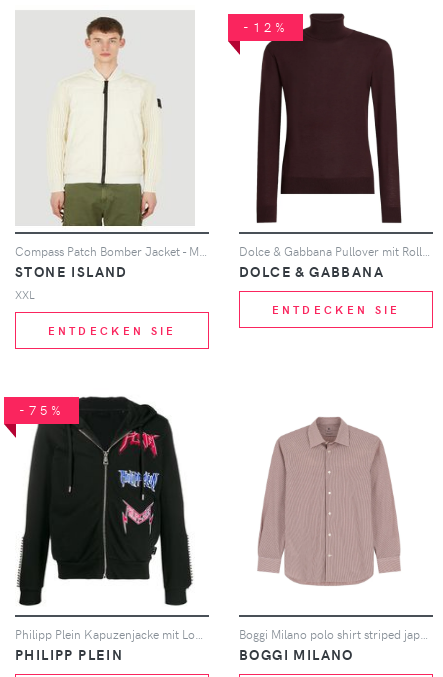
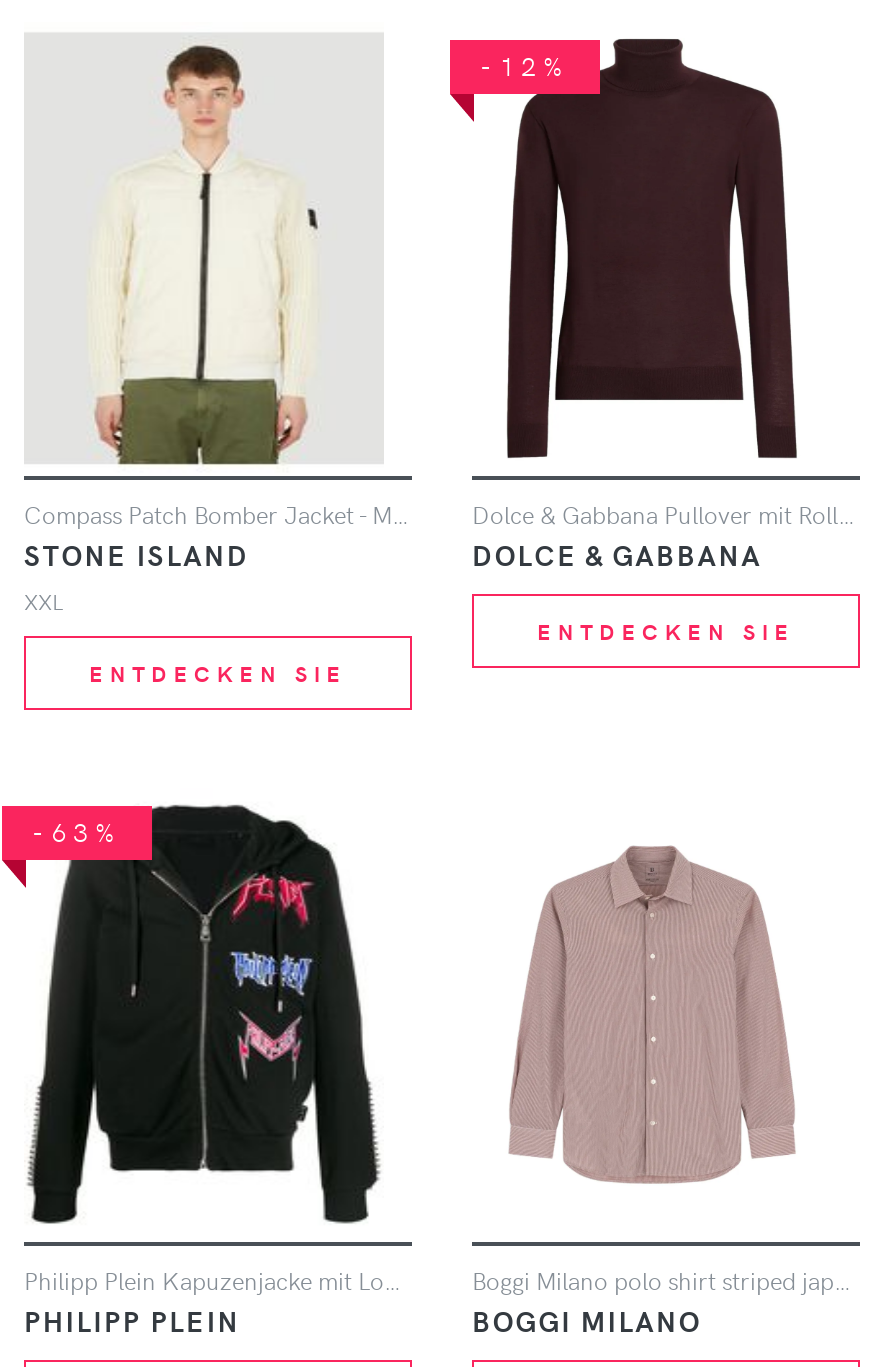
[19,401,64,418] -75% -> [32,815,123,849] -63%

